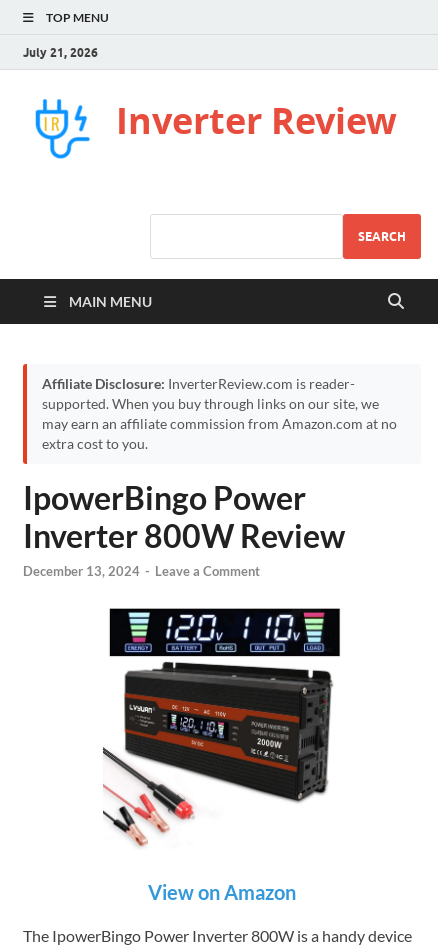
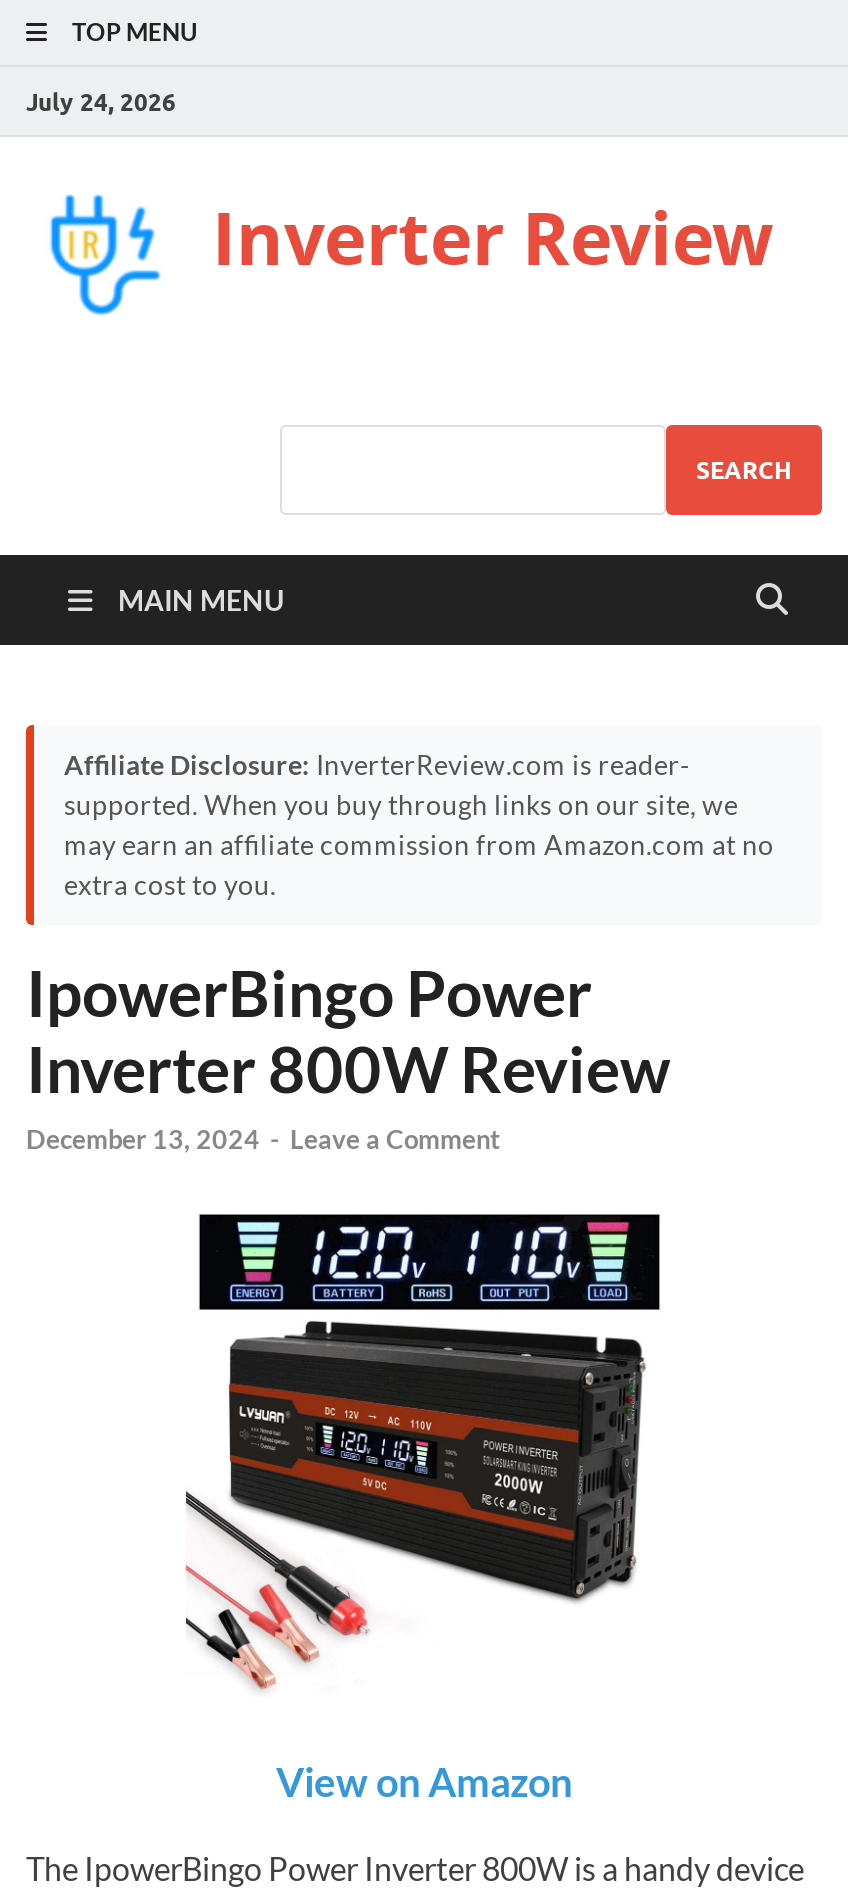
[23,44,98,59] July 21, 2026 -> [26,86,176,116] July 24, 2026

